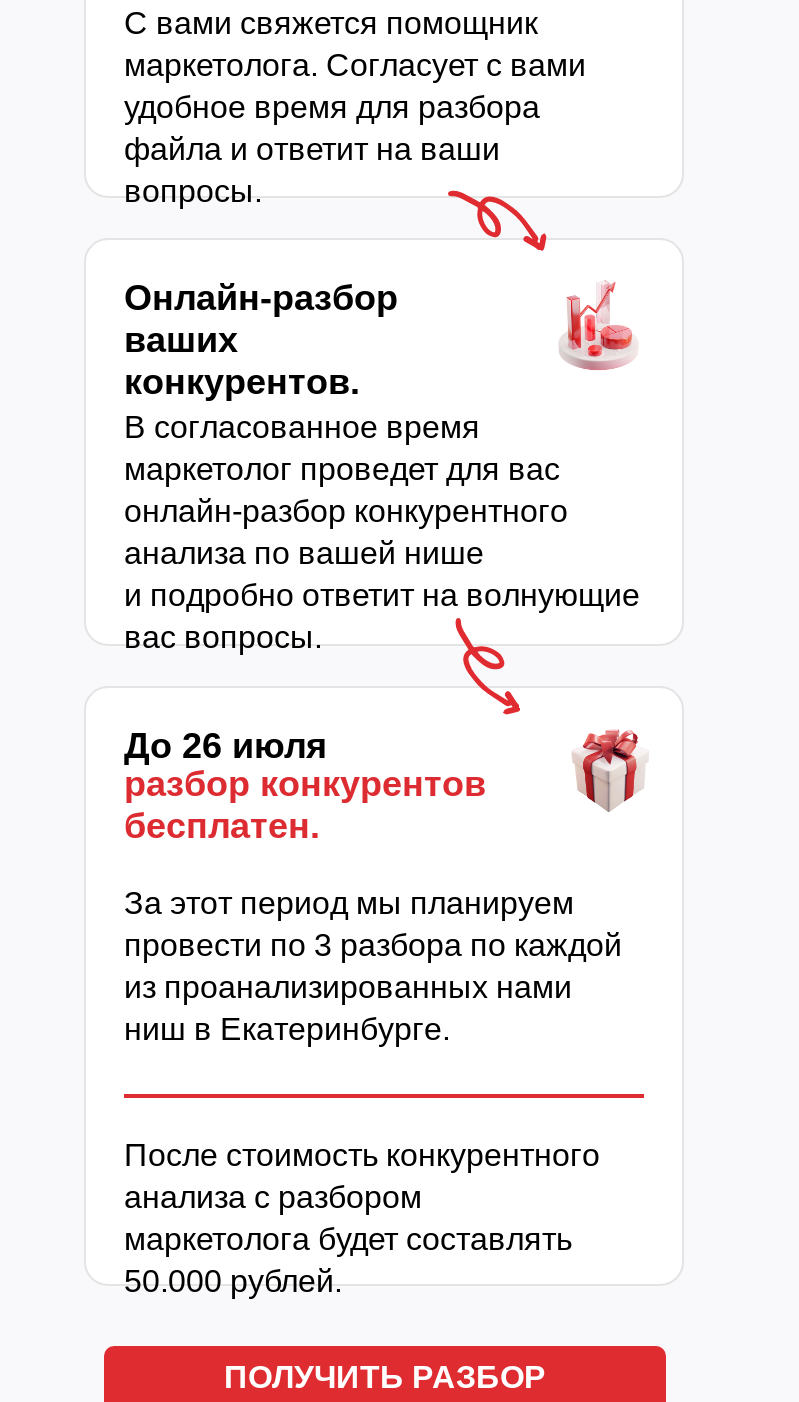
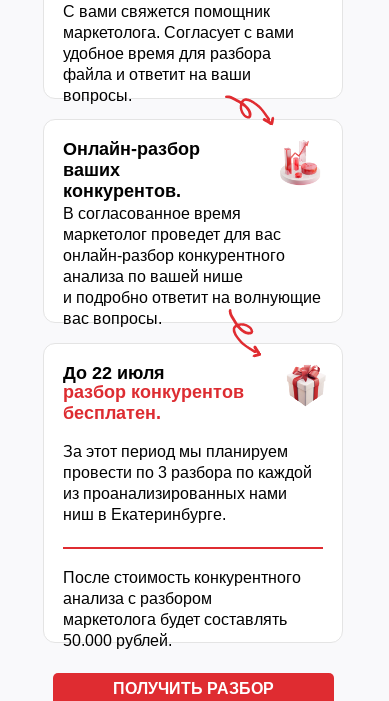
[124,726,328,766] До 26 июля -> [63,363,165,383] До 22 июля

